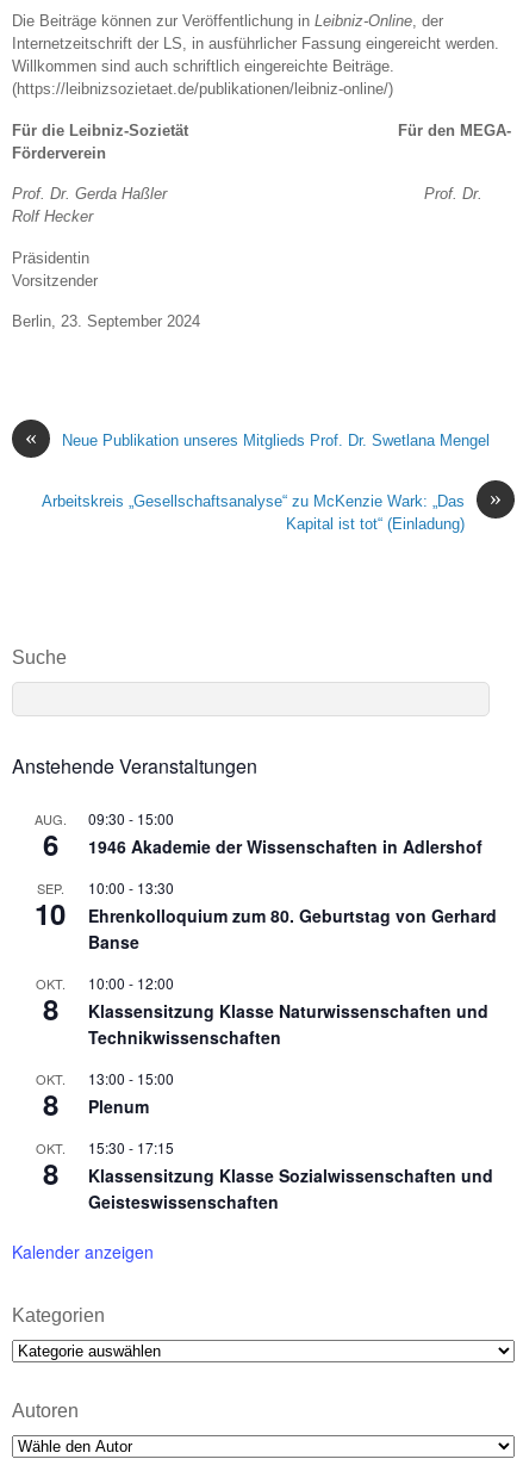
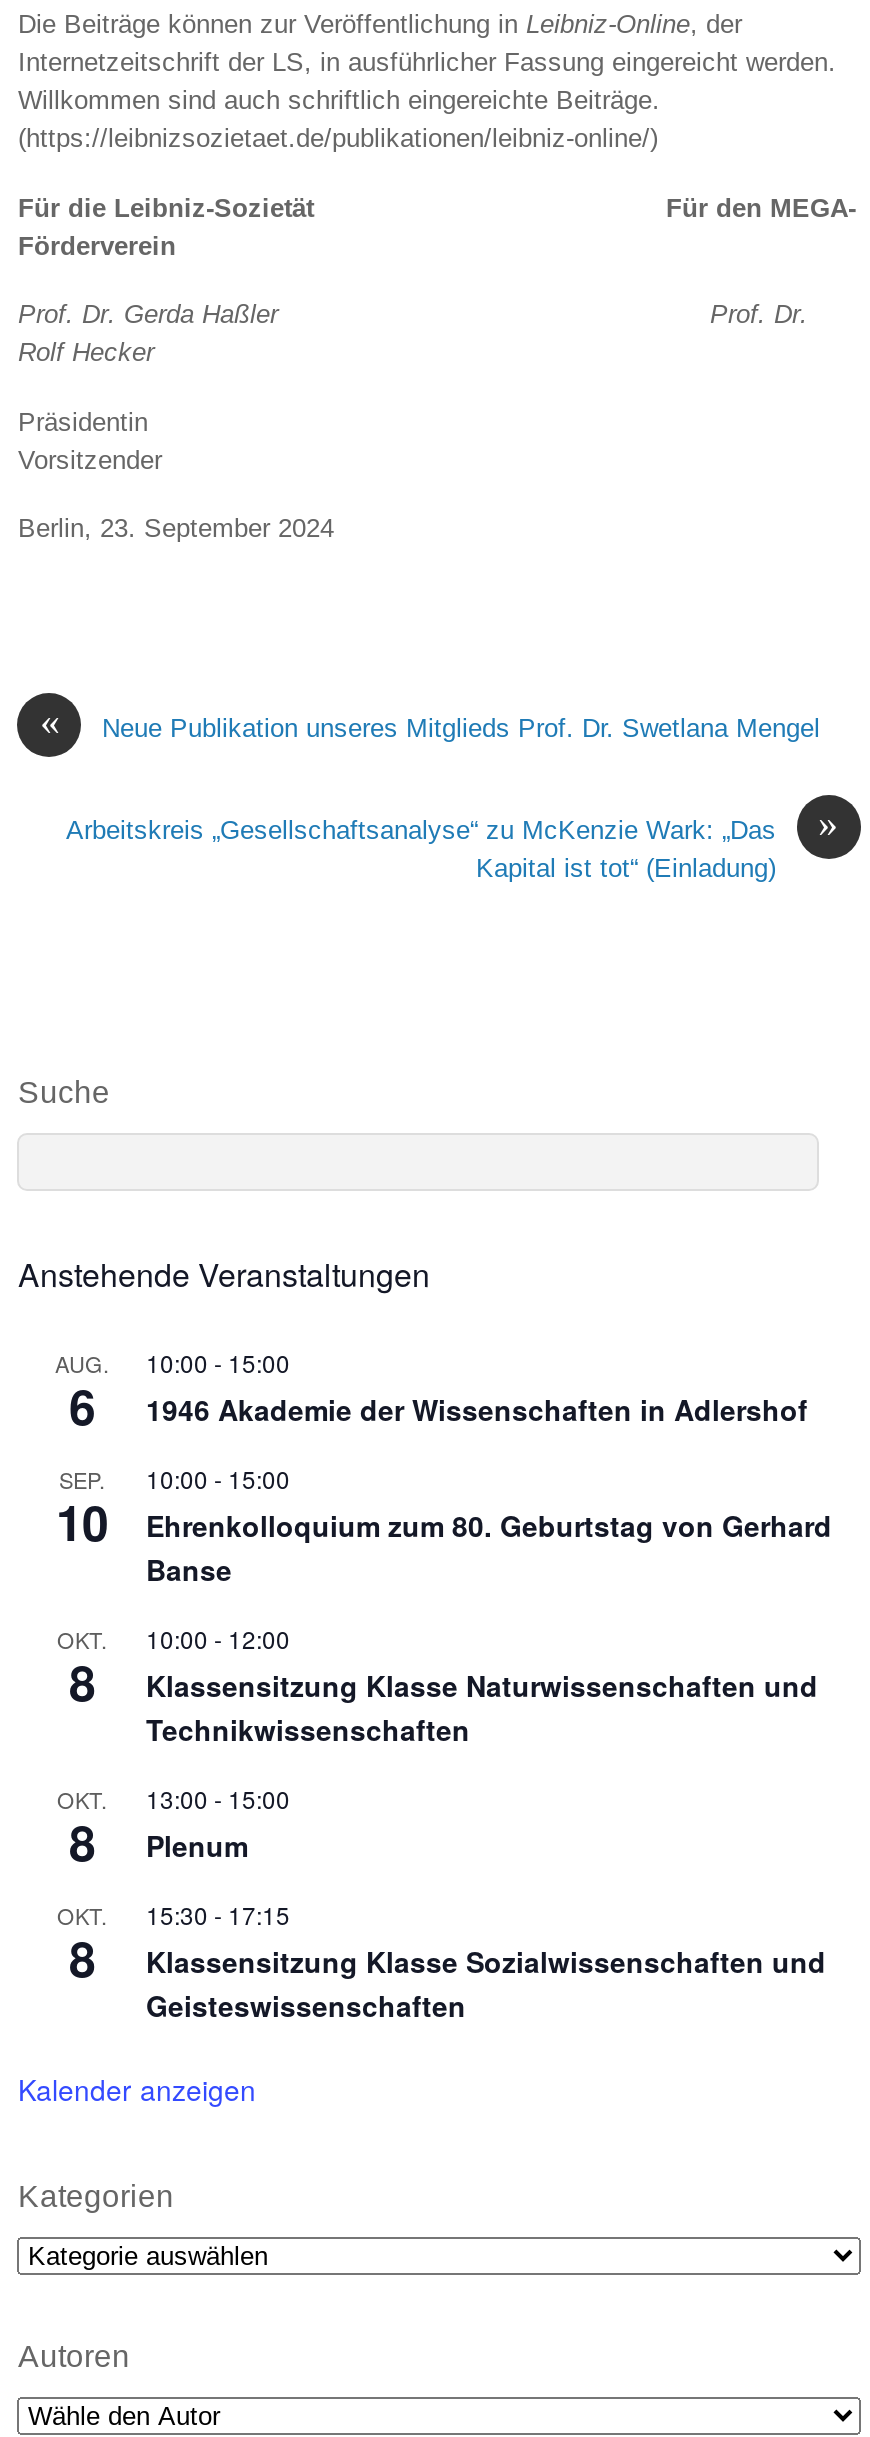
[34,808,174,828] AUG. 09:30 - 15:00 -> [55,1344,290,1378] AUG. 10:00 - 15:00
[37,877,174,897] SEP. 10:00 - 13:30 -> [59,1460,290,1494] SEP. 10:00 - 15:00

